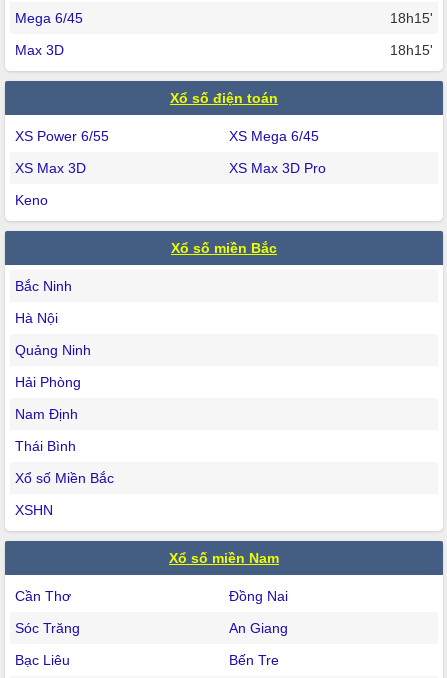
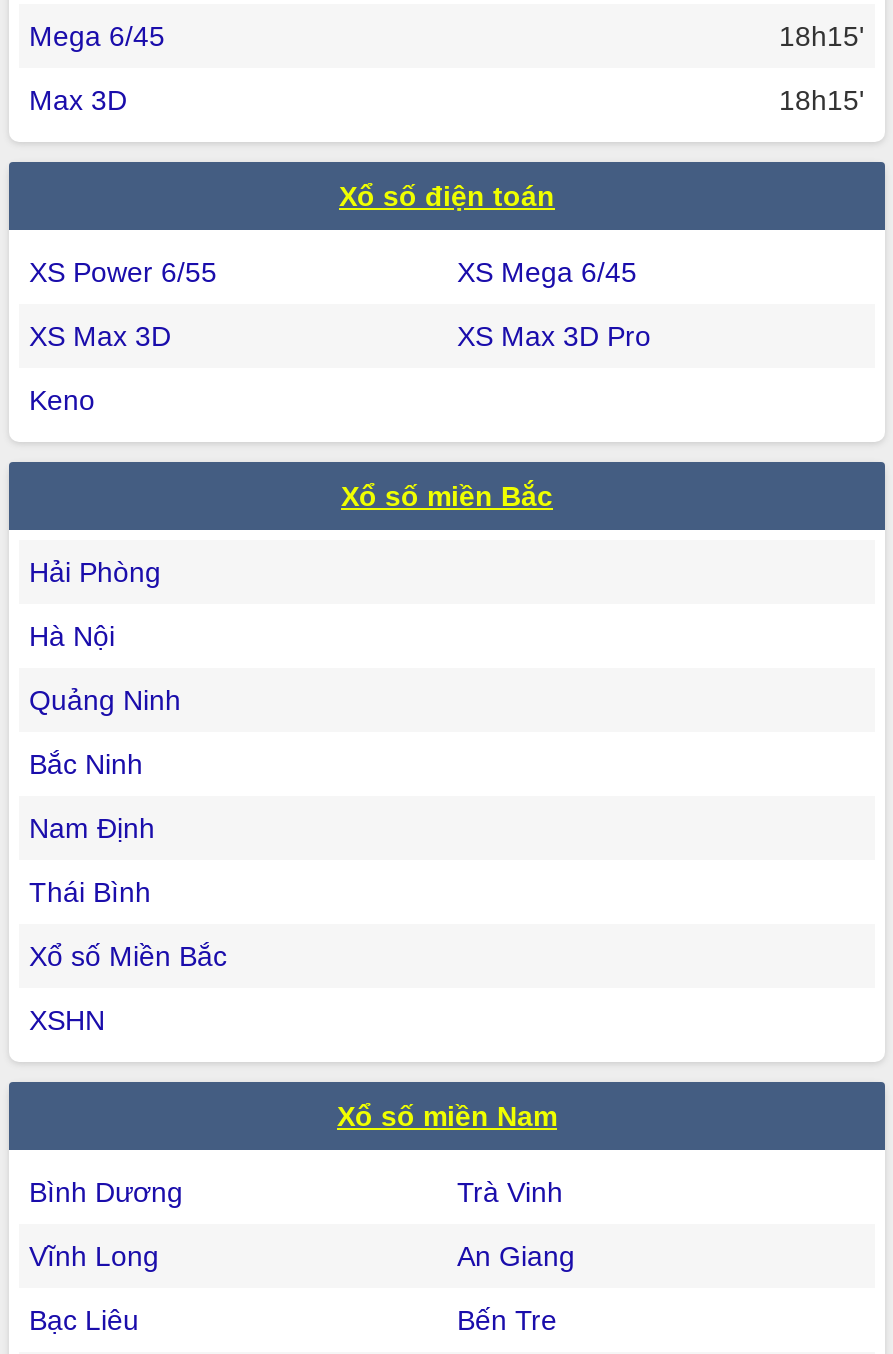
moved [15,278,72,294] -> [29,749,143,781]: Bắc Ninh
moved [15,374,81,390] -> [29,557,161,589]: Hải Phòng
[15,588,288,604] Cần Thơ | Đồng Nai -> [29,1177,563,1209] Bình Dương | Trà Vinh
[15,620,80,636] Sóc Trăng -> [29,1241,159,1273] Vĩnh Long

